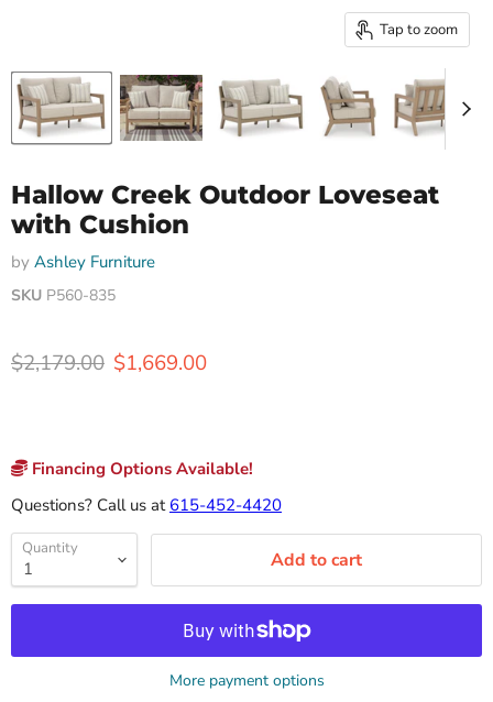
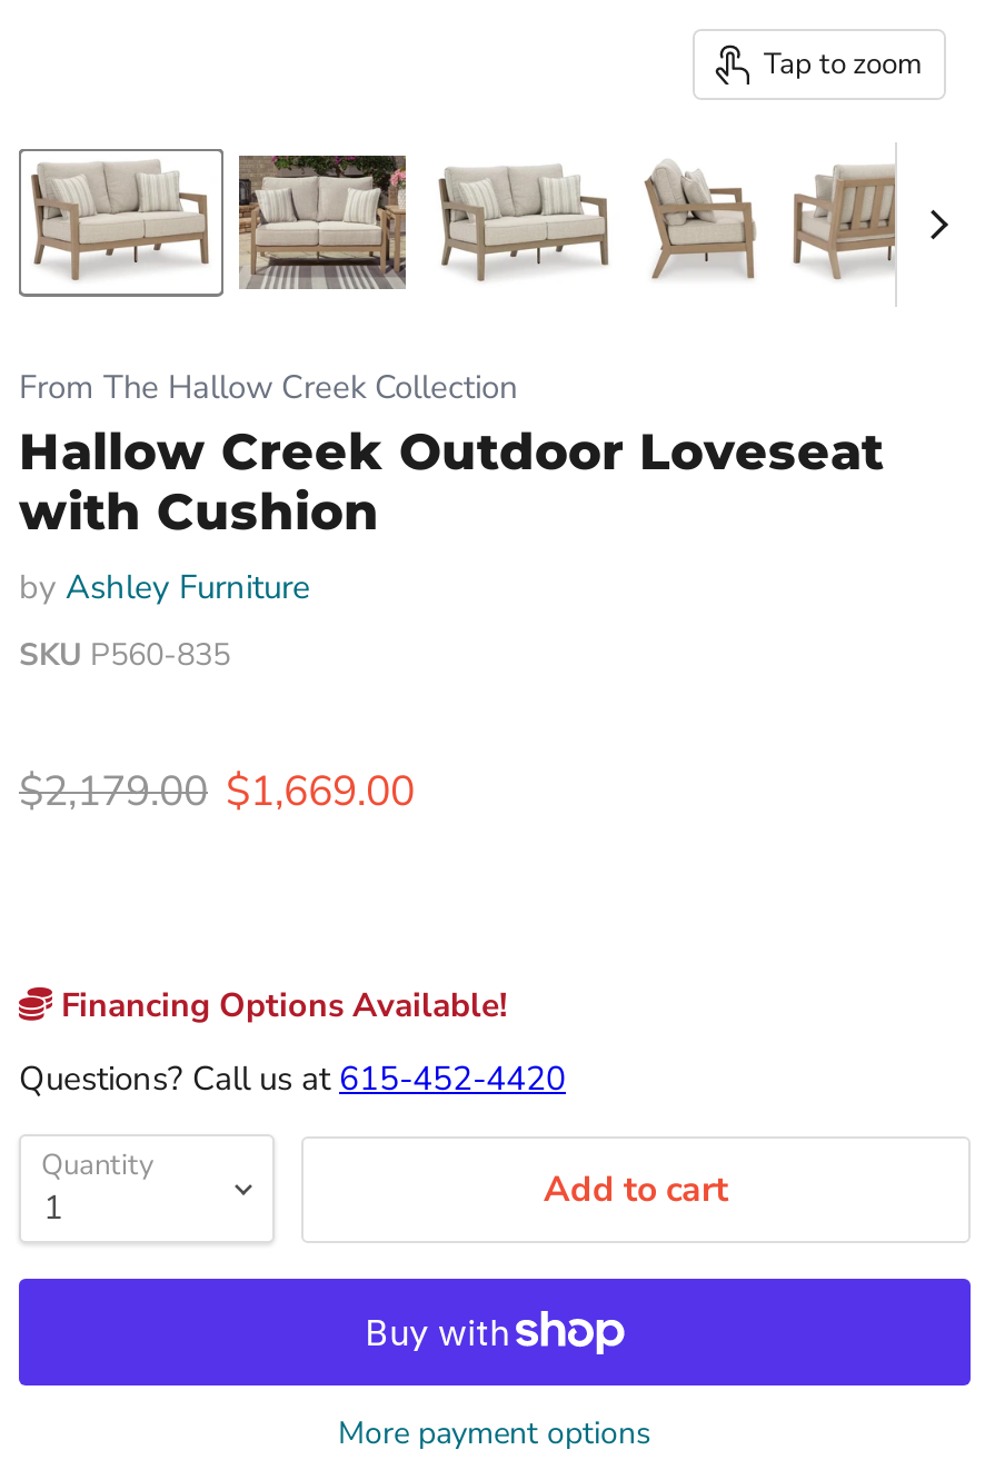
none -> [19,365,517,409] From The Hallow Creek Collection

